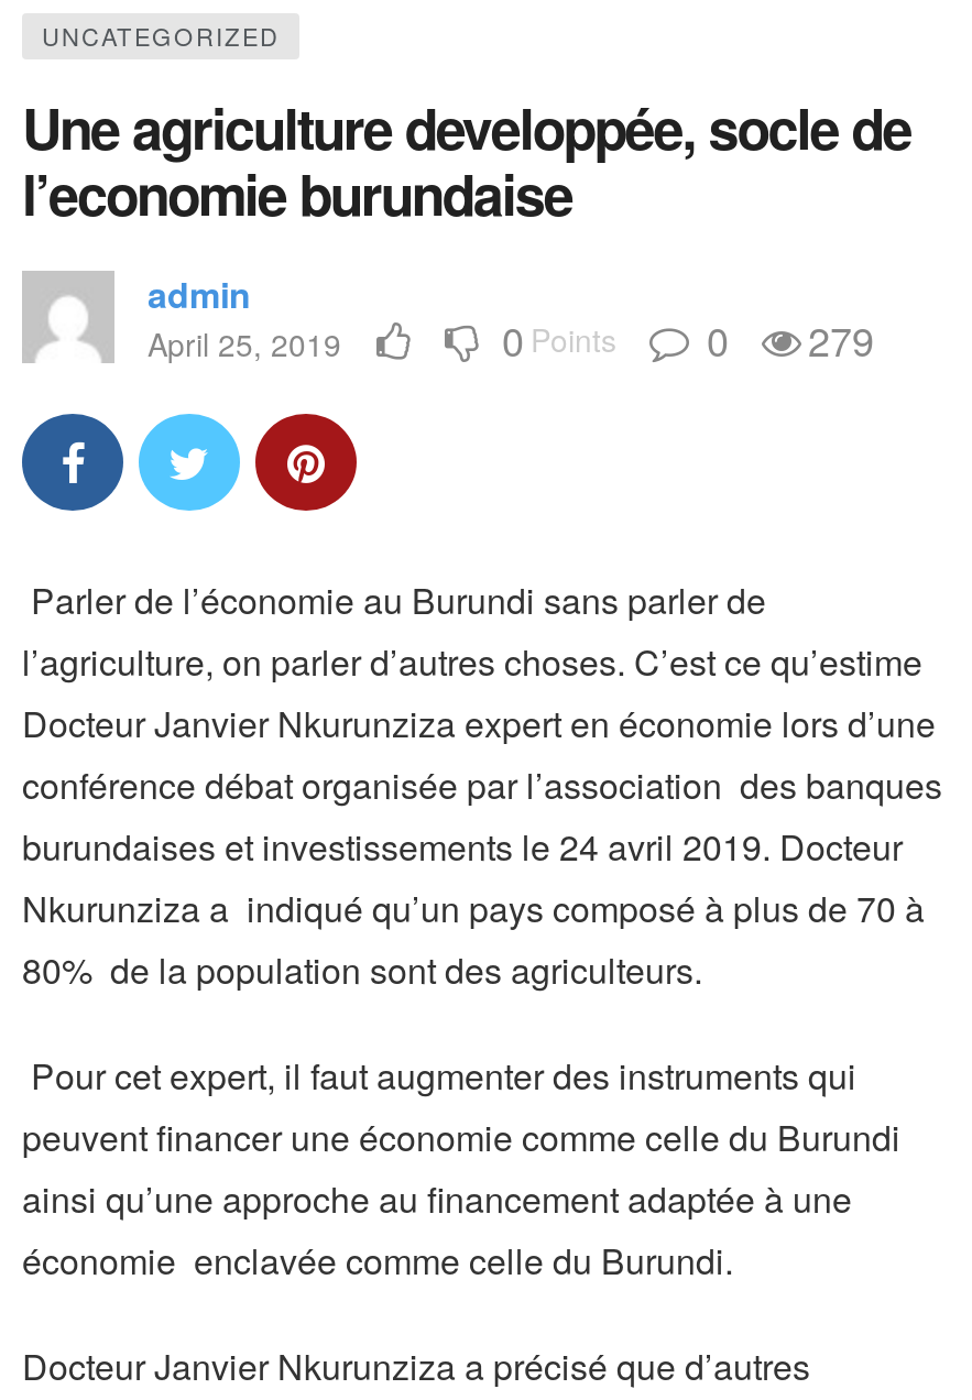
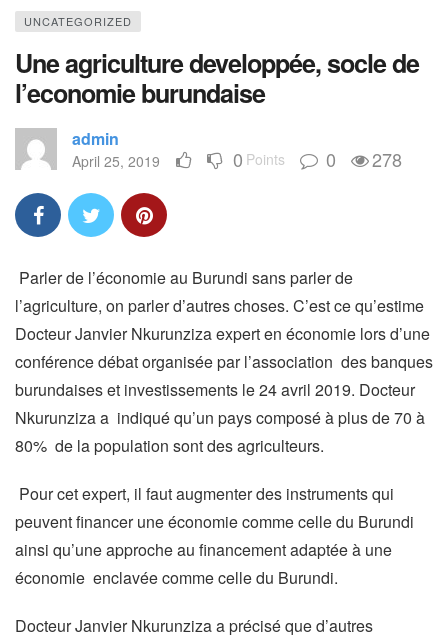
[502,310,874,368] 0 Points 0 279 -> [233,146,402,172] 0 Points 0 278

